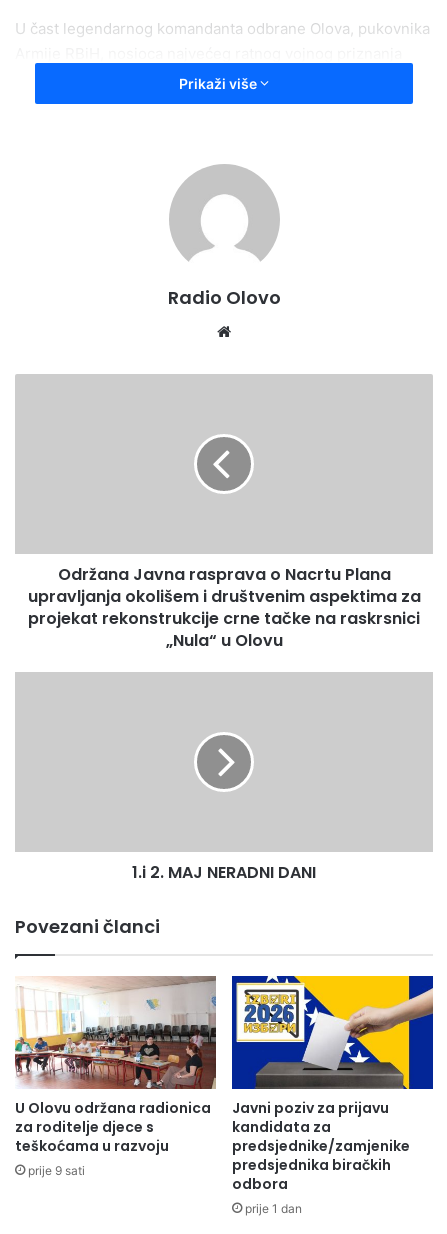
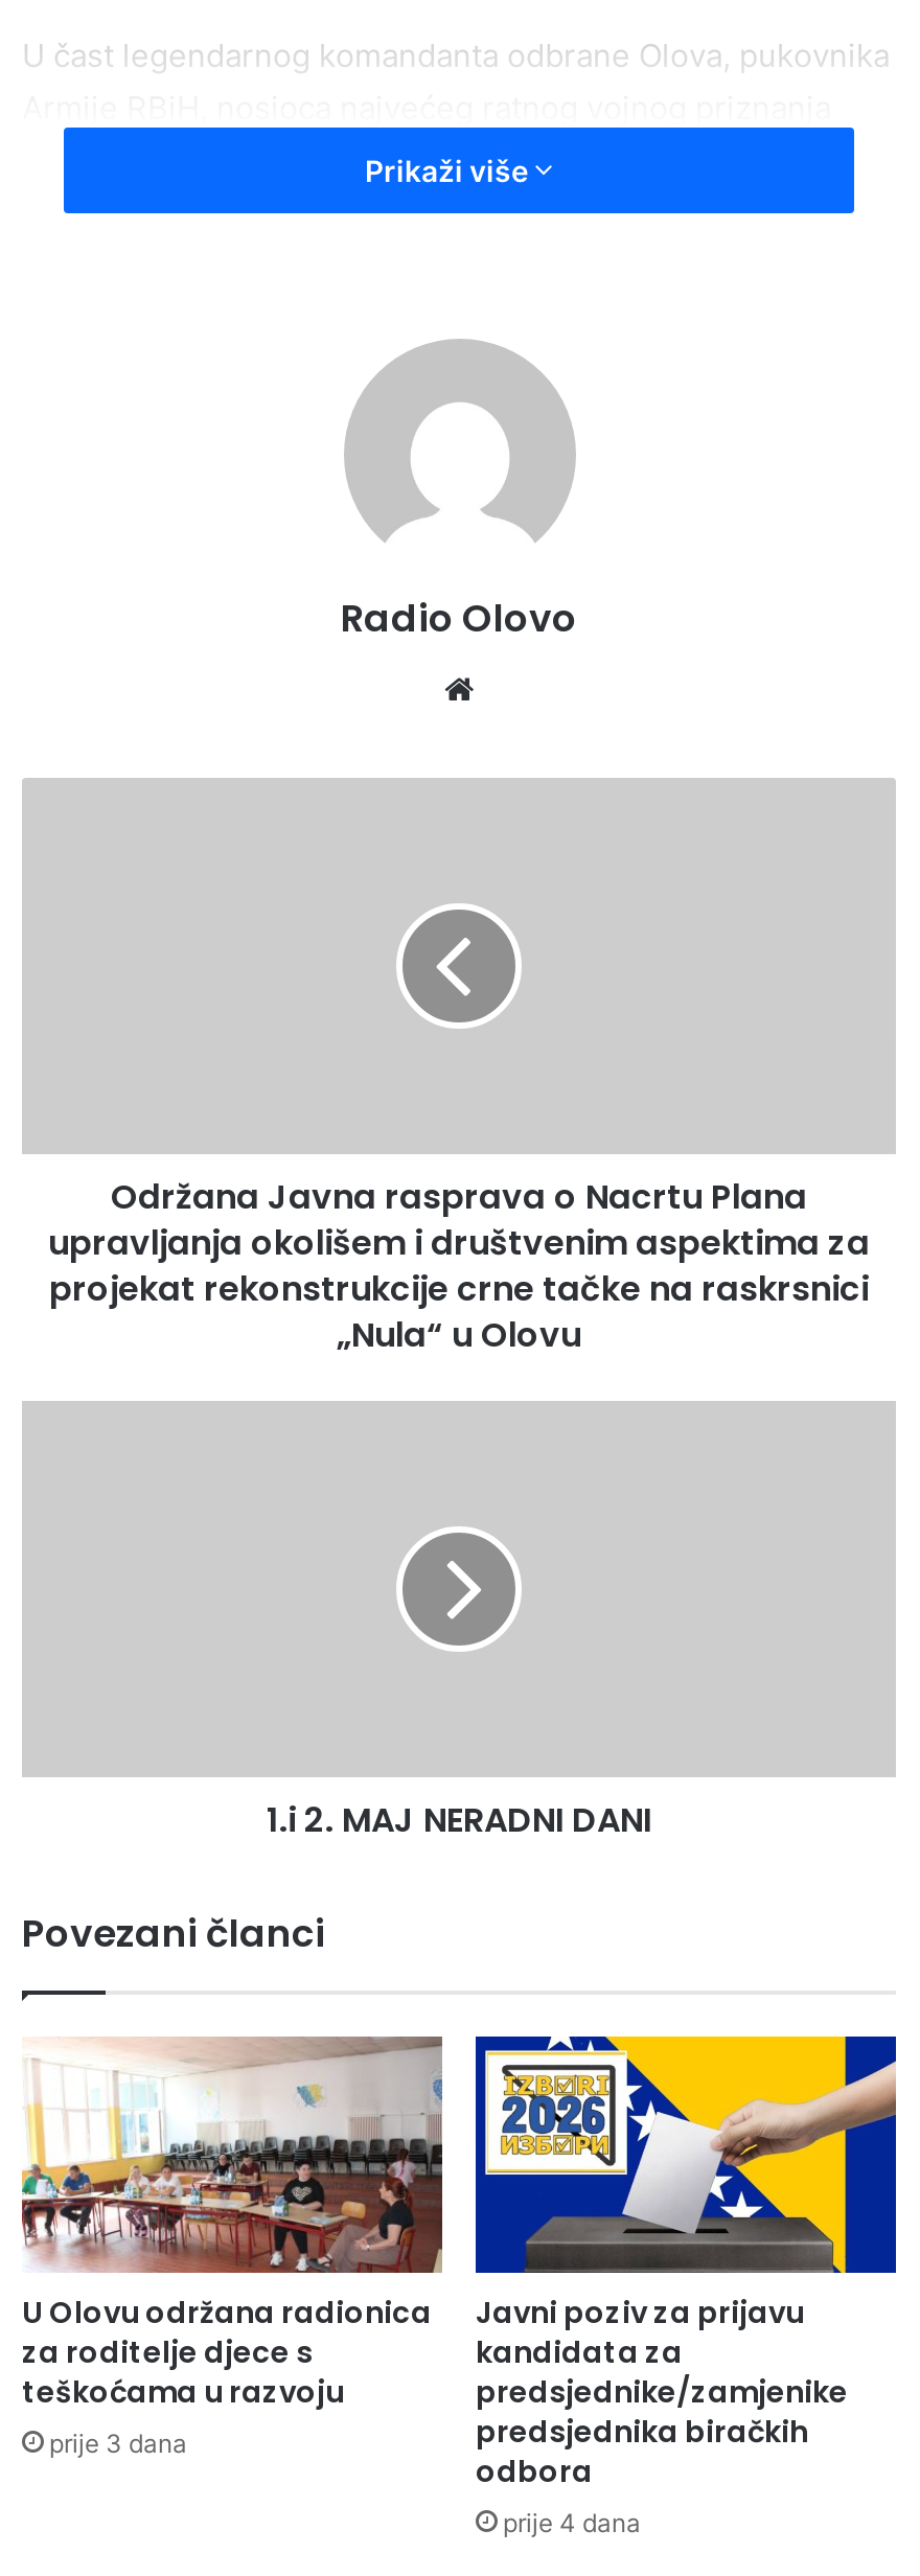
[28,1163,85,1178] prije 9 sati -> [49,2428,187,2459] prije 3 dana
[245,1201,302,1216] prije 1 dan -> [503,2506,641,2538] prije 4 dana

